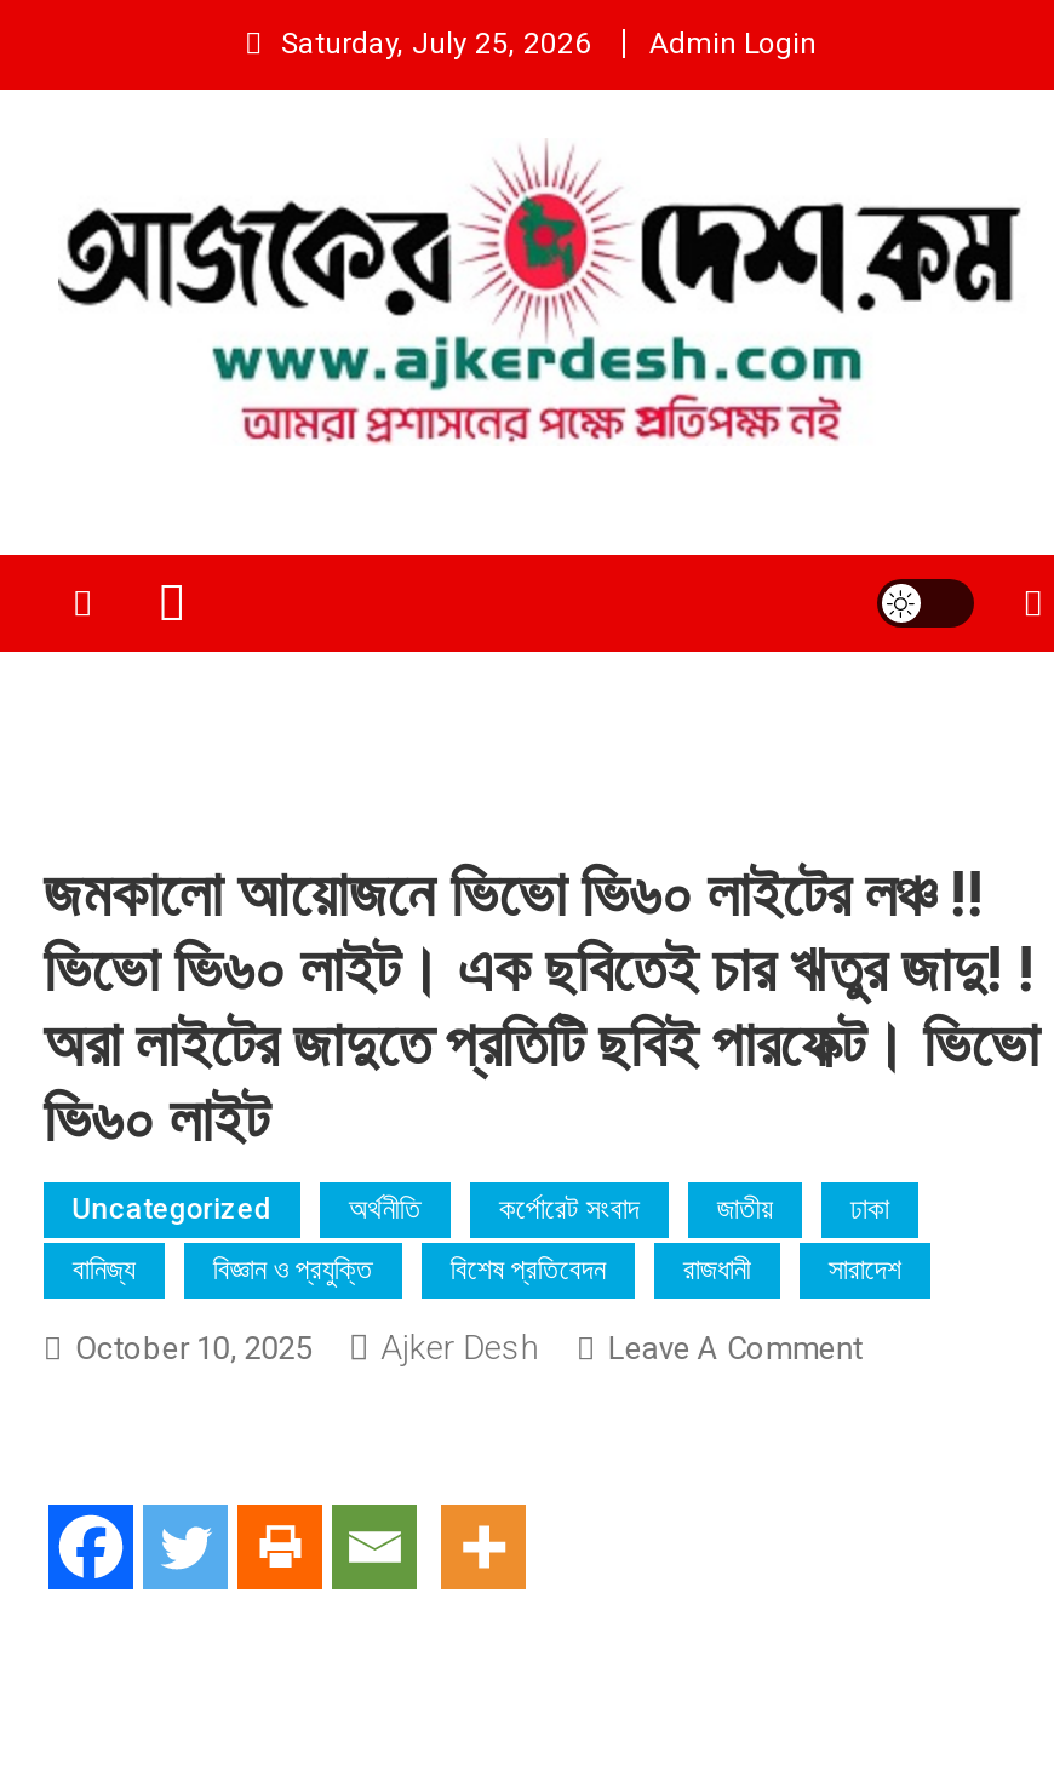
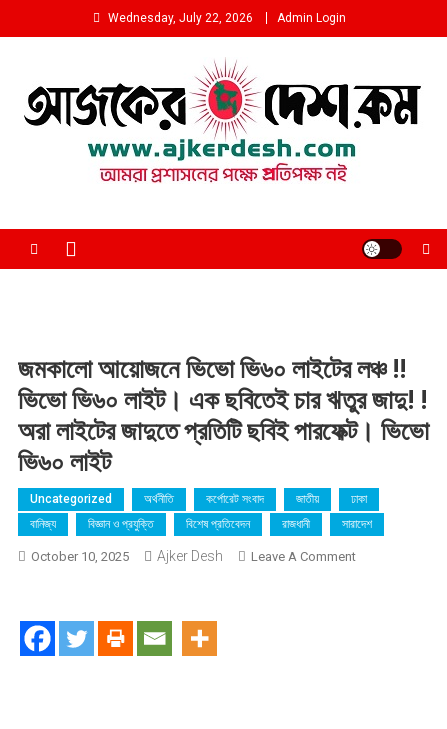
[281,27,591,61] Saturday, July 25, 2026 -> [107,11,252,25] Wednesday, July 22, 2026

